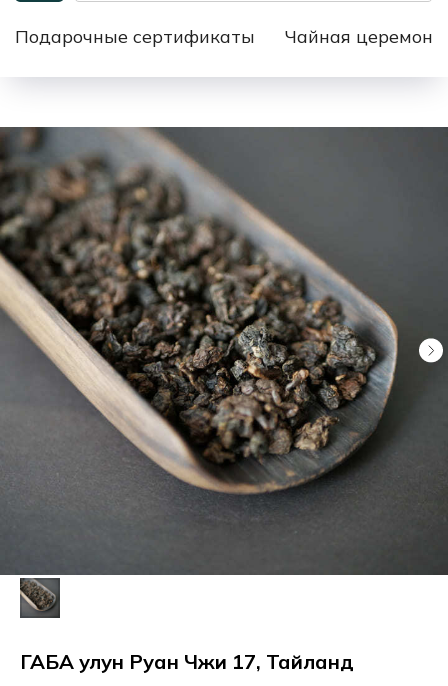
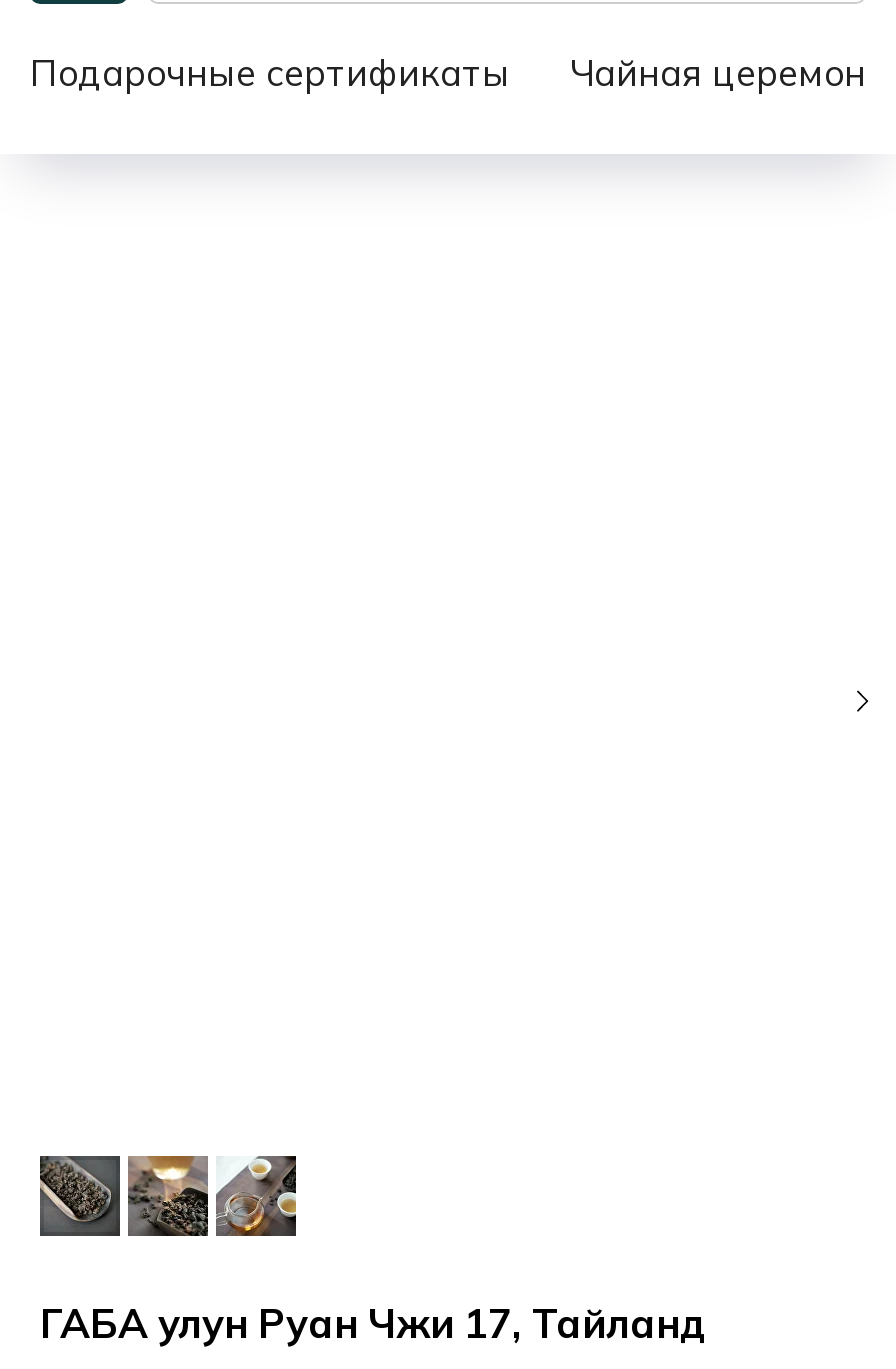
[3,126,445,618] [image] -> none

